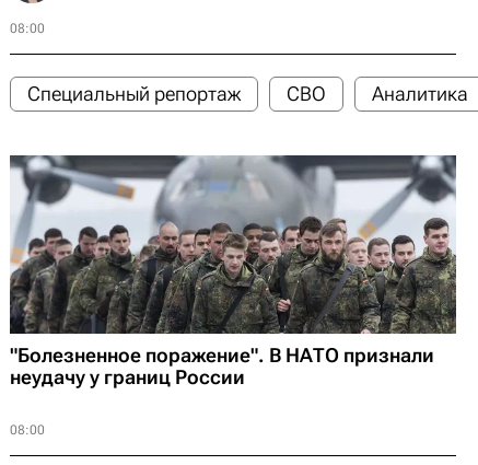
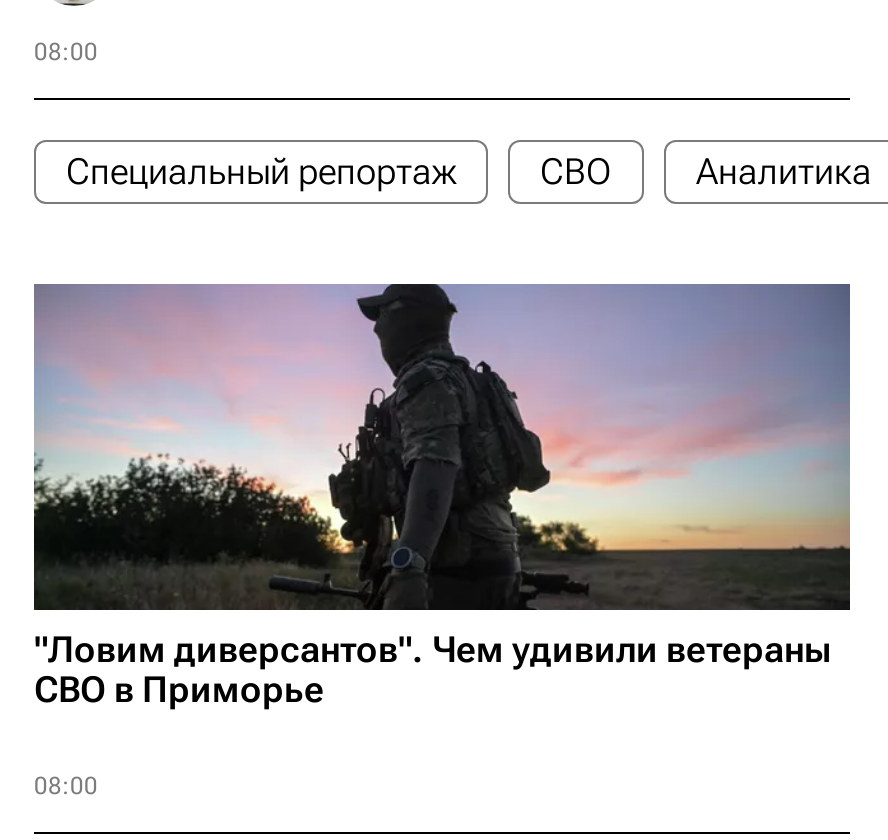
[10,154,456,388] [image] | "Болезненное поражение". В НАТО признали | неудачу у границ России -> [32,282,852,710] [image] | "Ловим диверсантов". Чем удивили ветераны | СВО в Приморье

